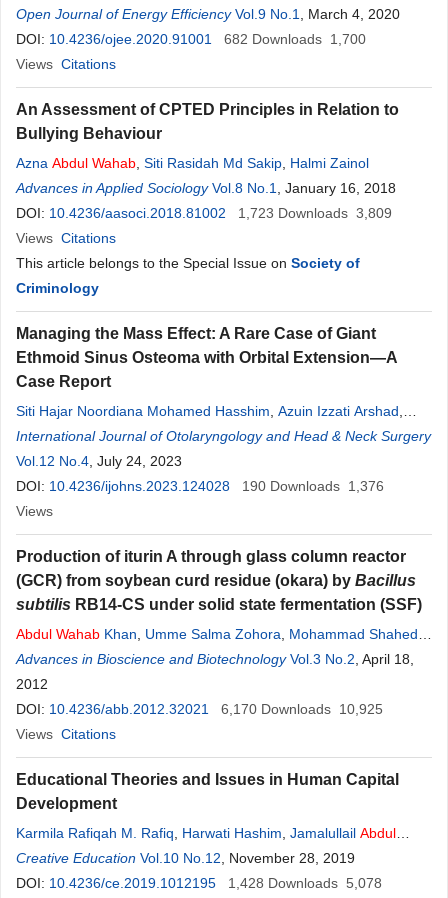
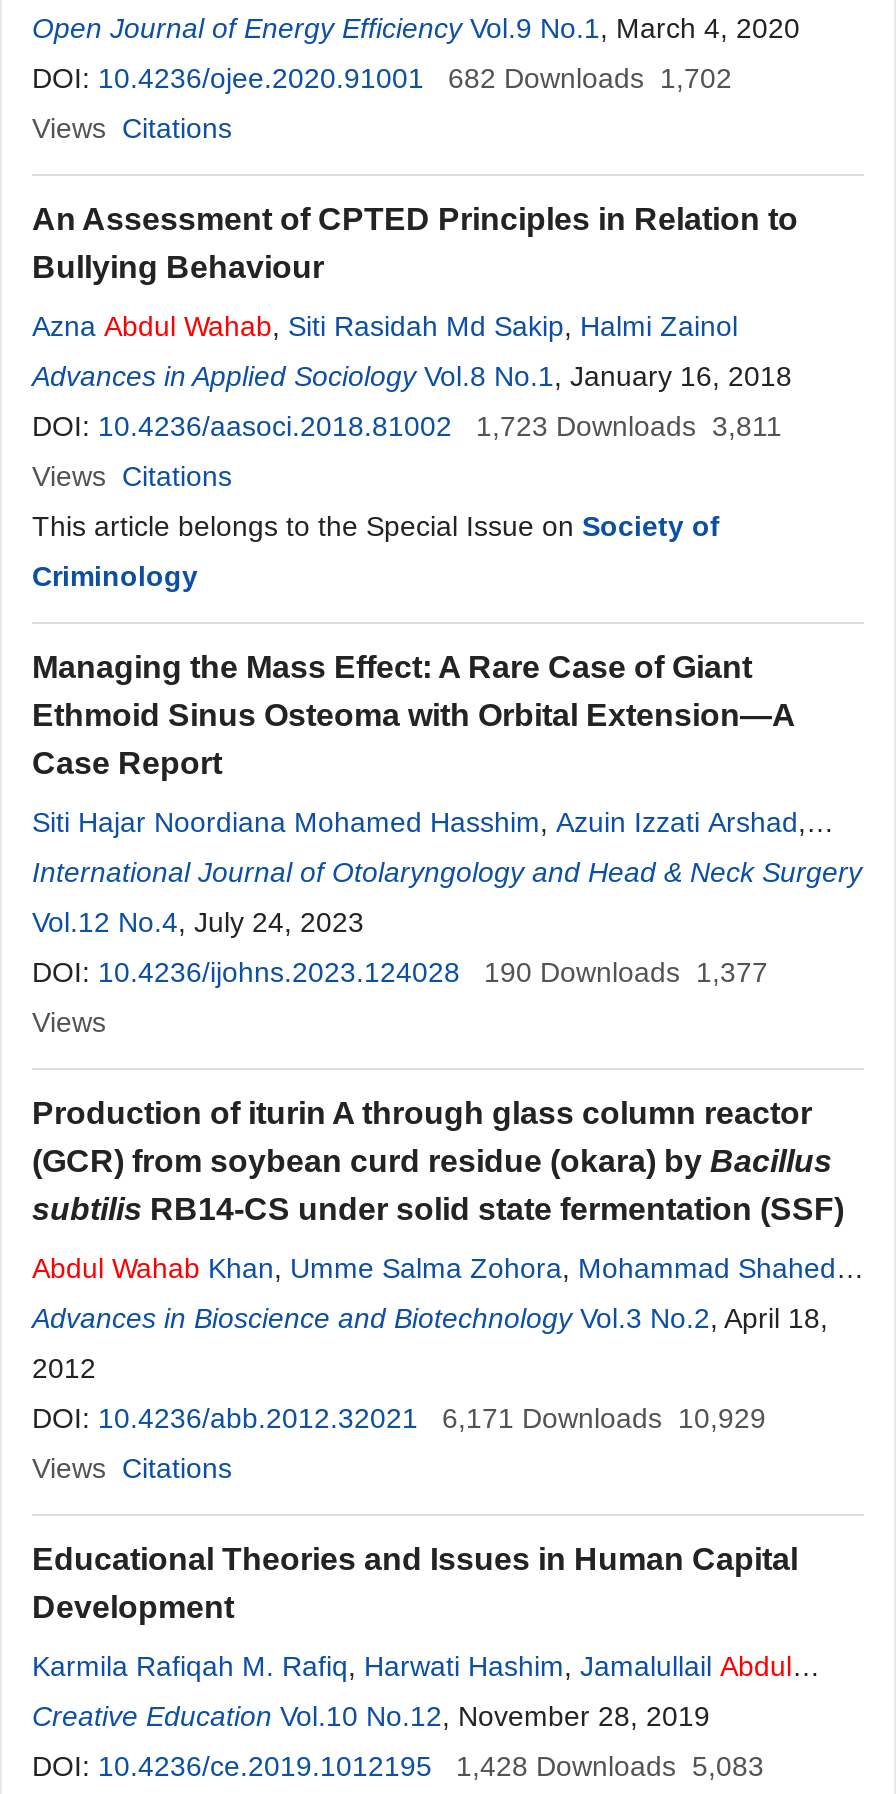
[16,31,366,47] DOI: 10.4236/ojee.2020.91001 682 Downloads 1,700 -> [32,62,732,94] DOI: 10.4236/ojee.2020.91001 682 Downloads 1,702
[16,205,392,221] DOI: 10.4236/aasoci.2018.81002 1,723 Downloads 3,809 -> [32,410,782,442] DOI: 10.4236/aasoci.2018.81002 1,723 Downloads 3,811
[16,478,384,494] DOI: 10.4236/ijohns.2023.124028 190 Downloads 1,376 -> [32,956,768,988] DOI: 10.4236/ijohns.2023.124028 190 Downloads 1,377
[16,701,383,717] DOI: 10.4236/abb.2012.32021 6,170 Downloads 10,925 -> [32,1402,766,1434] DOI: 10.4236/abb.2012.32021 6,171 Downloads 10,929
[16,875,382,891] DOI: 10.4236/ce.2019.1012195 1,428 Downloads 5,078 -> [32,1750,764,1782] DOI: 10.4236/ce.2019.1012195 1,428 Downloads 5,083

